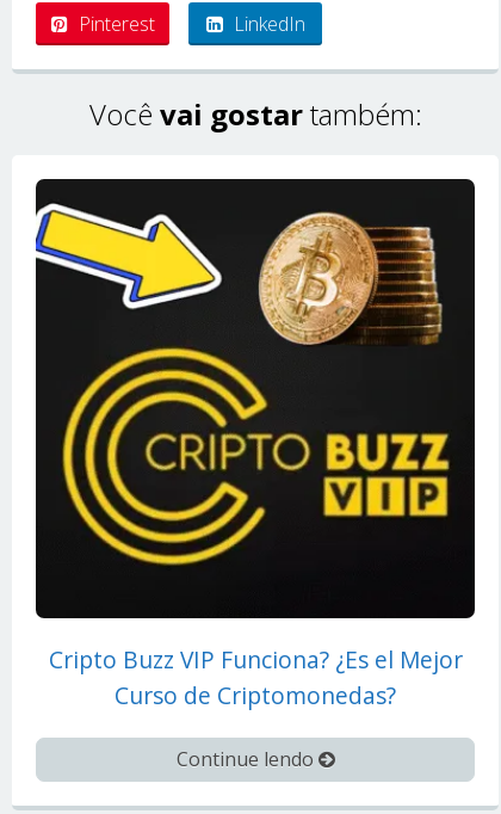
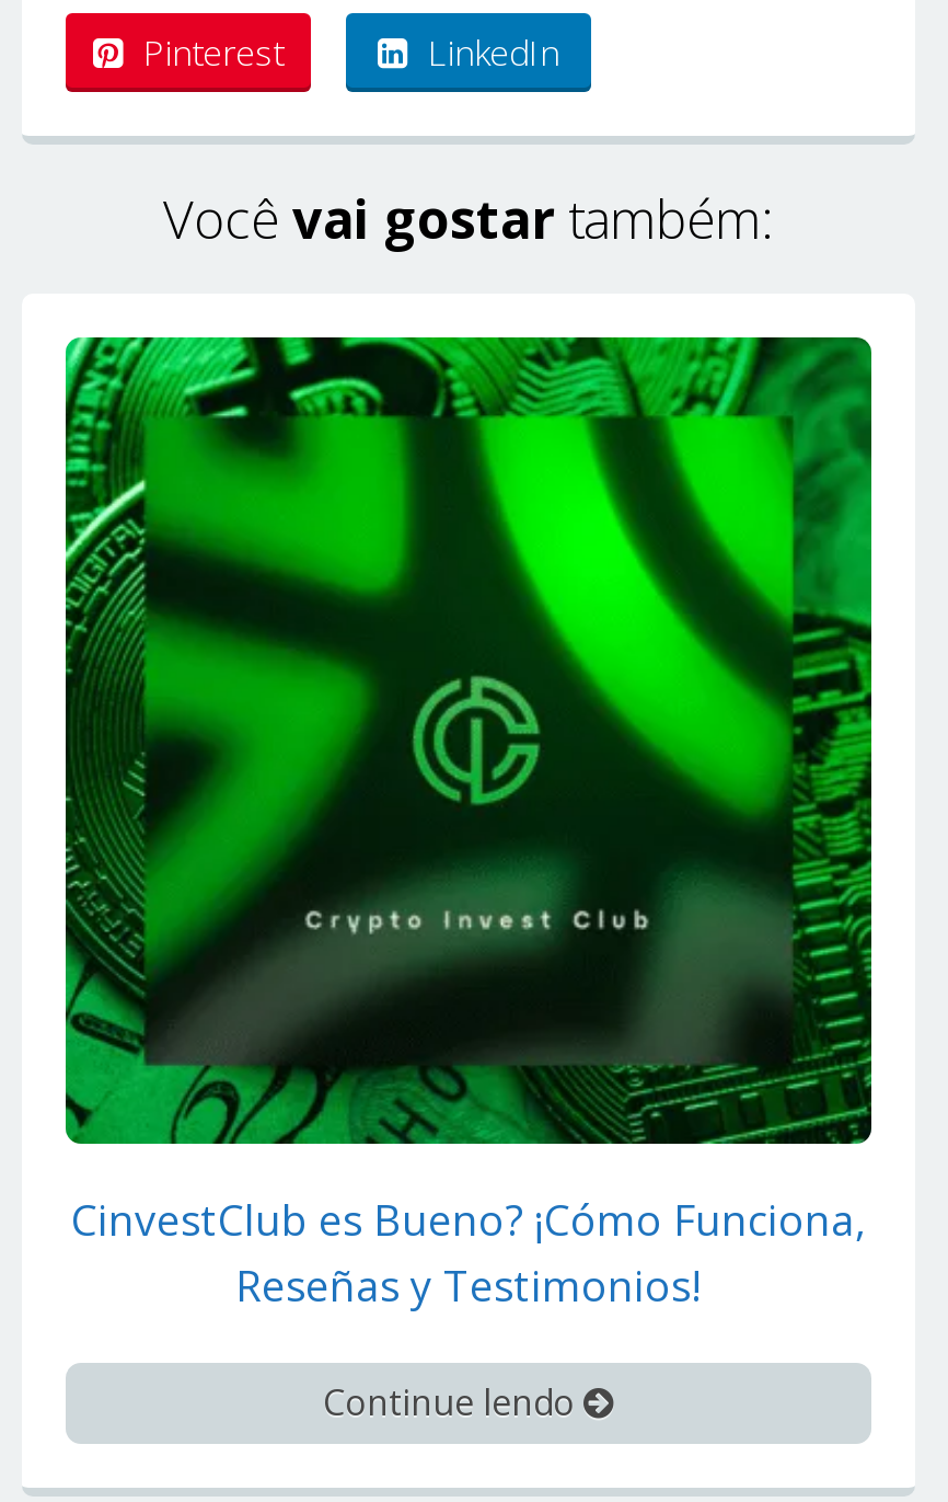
[35,178,476,712] [image] | Cripto Buzz VIP Funciona? ¿Es el Mejor | Curso de Criptomonedas? -> [63,335,874,1315] [image] | CinvestClub es Bueno? ¡Cómo Funciona, | Reseñas y Testimonios!

